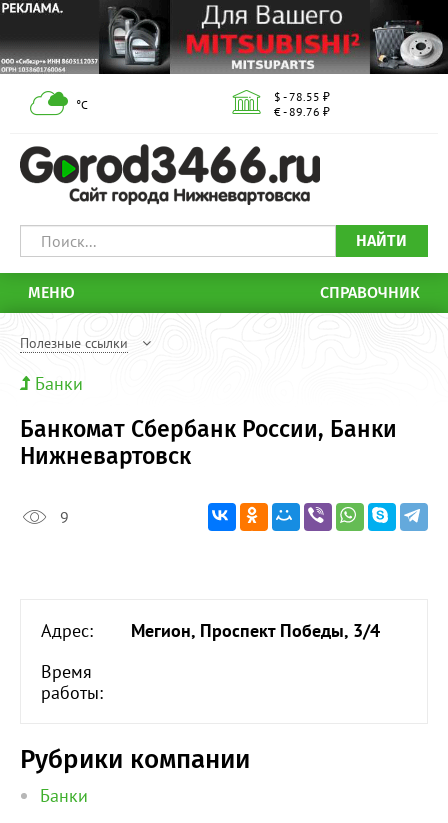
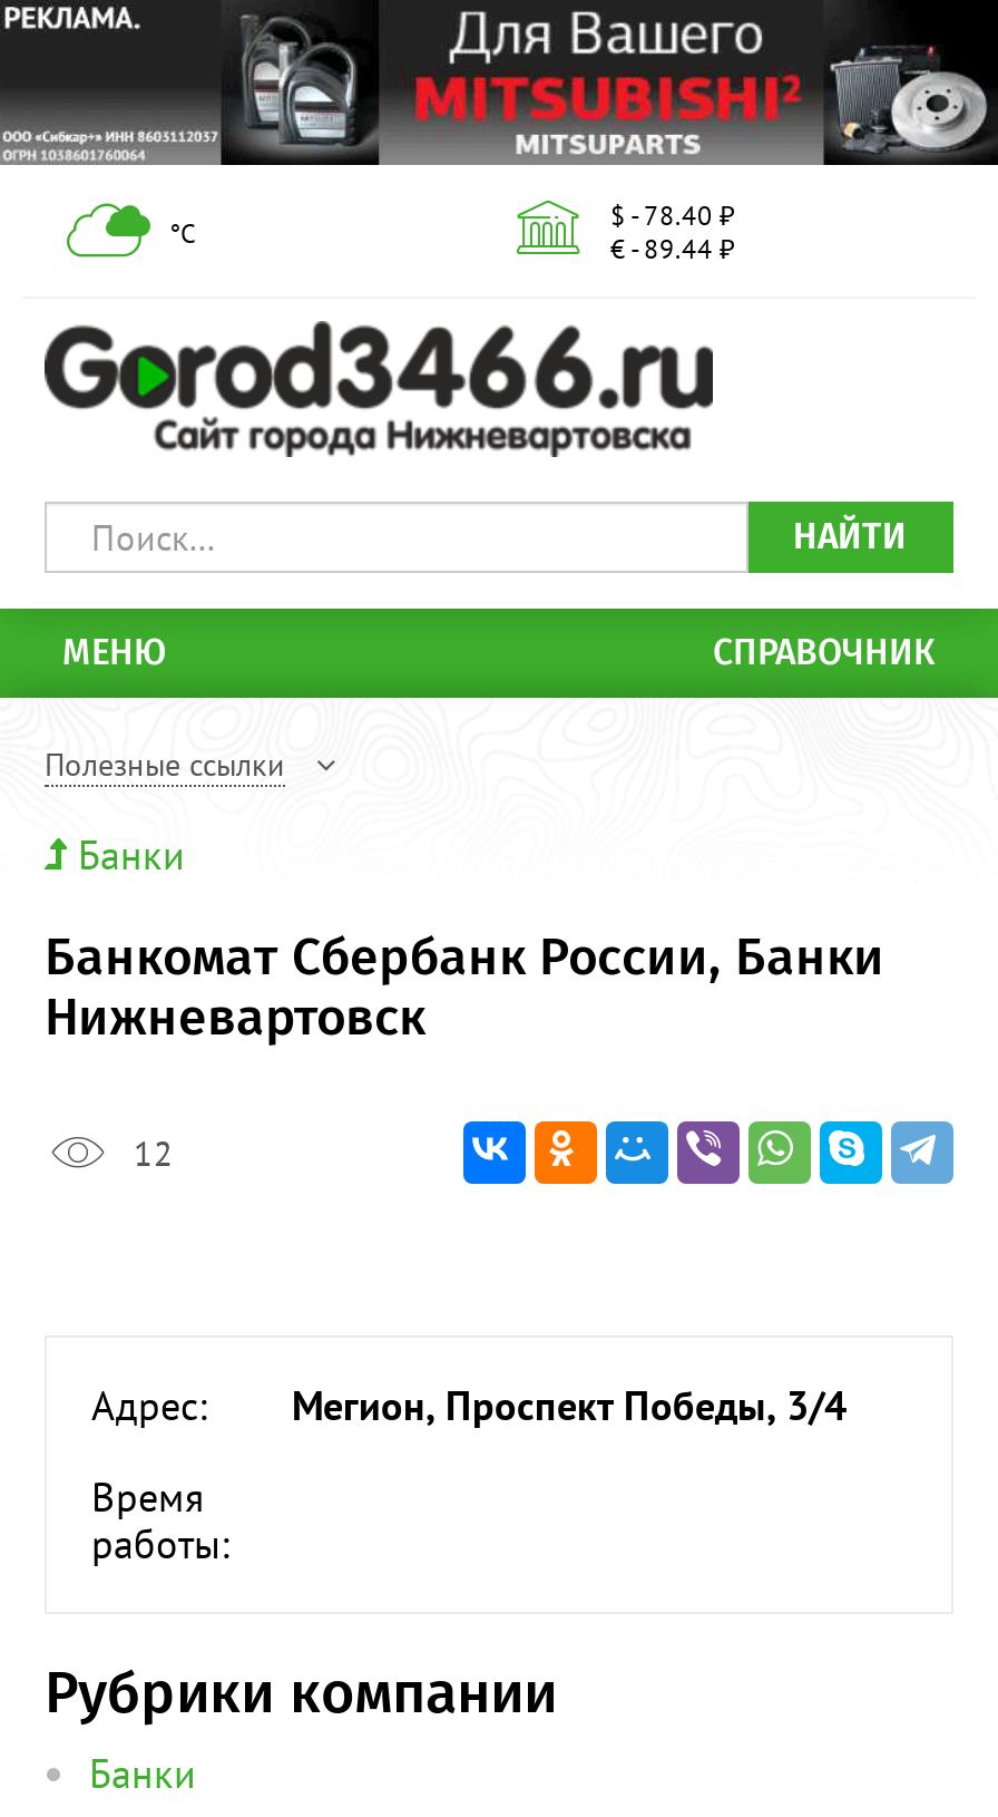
[274,89,330,104] $ - 78.55 ₽ -> [610,198,735,232] $ - 78.40 ₽
[274,104,330,119] € - 89.76 ₽ -> [610,232,735,265] € - 89.44 ₽
[60,507,69,527] 9 -> [134,1130,174,1175] 12

